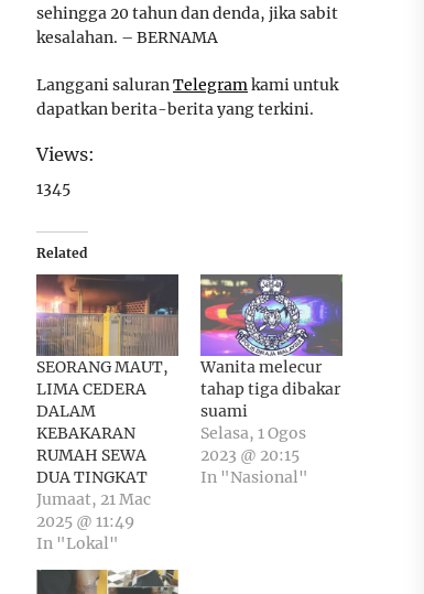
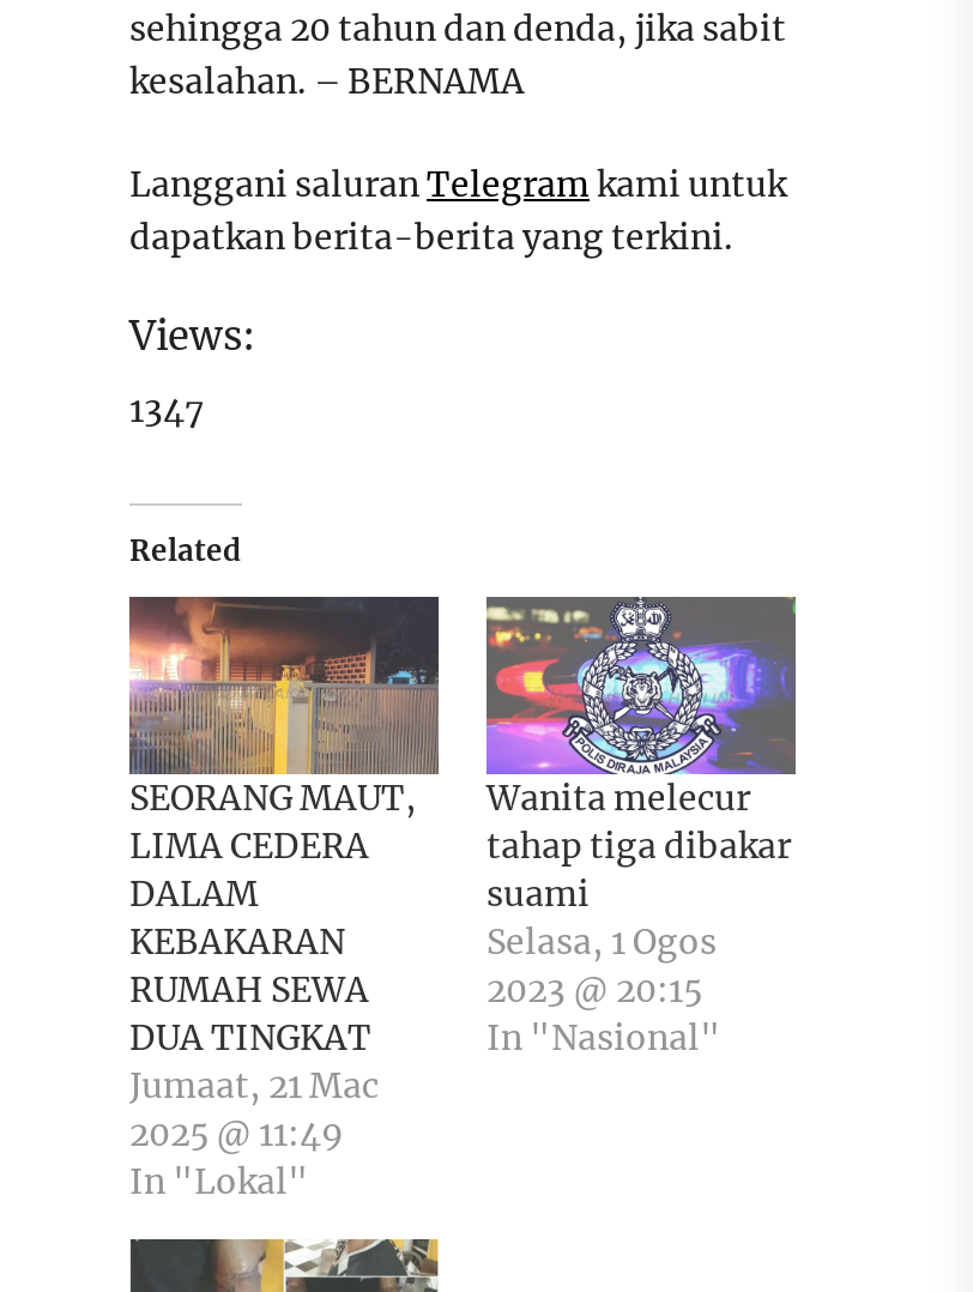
[36,179,70,199] 1345 -> [129,389,204,432] 1347

